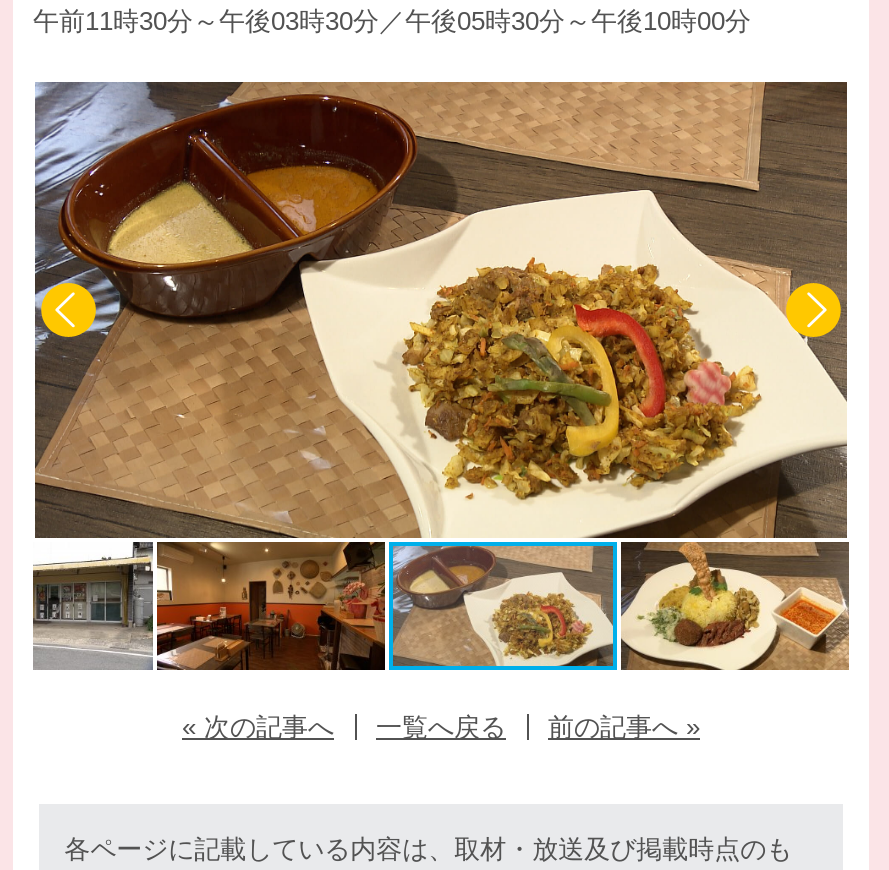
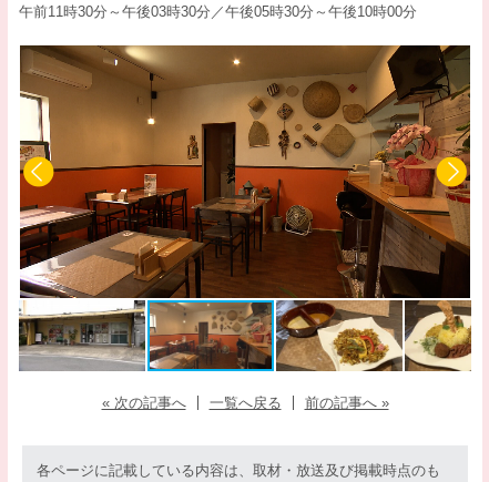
[33,80,851,672] [image] -> [19,44,471,372] [image]

